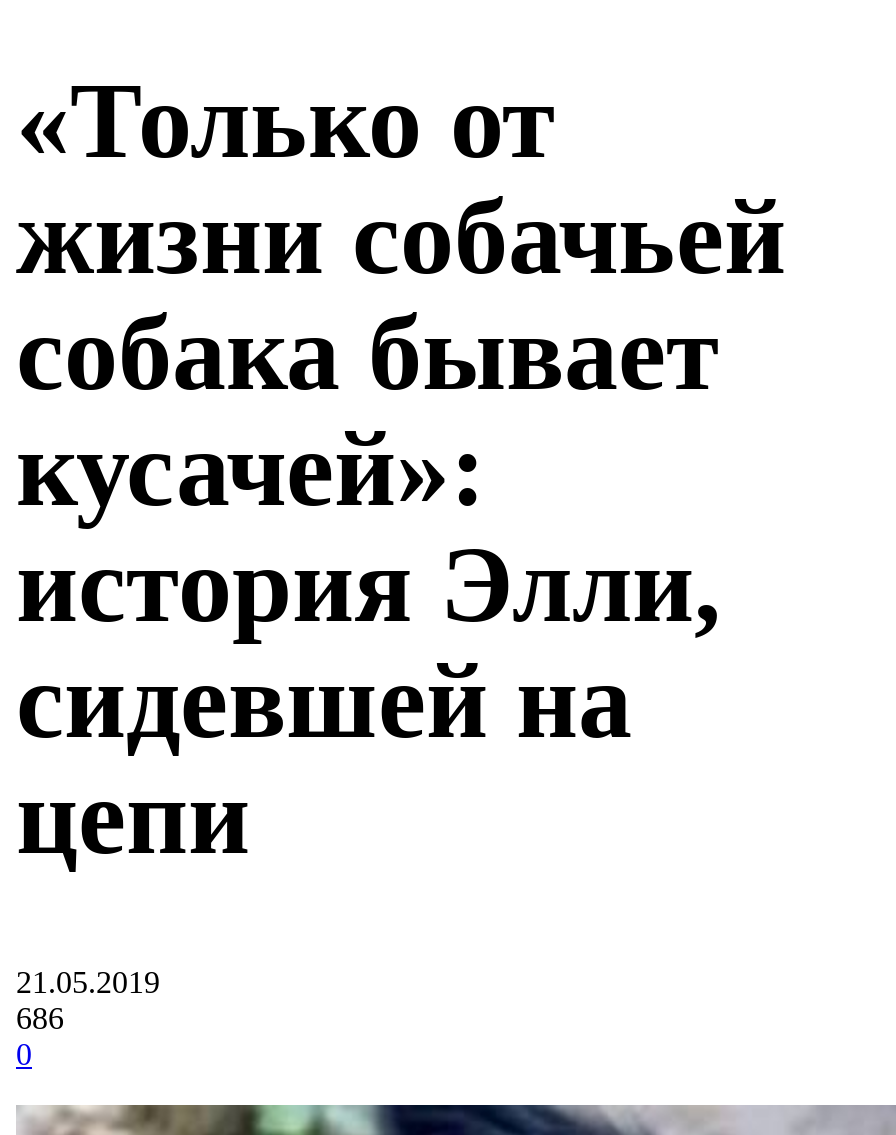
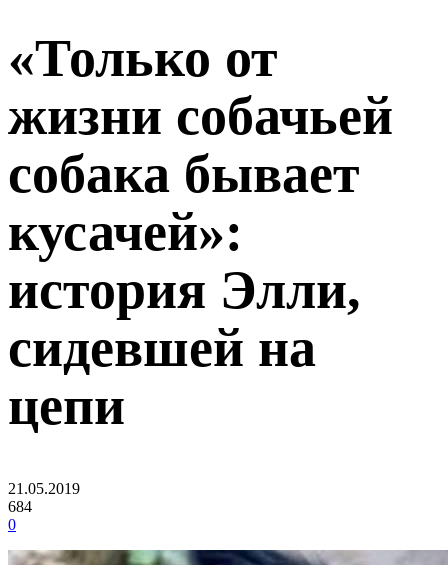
[16,1000,64,1034] 686 -> [8,498,32,515] 684

